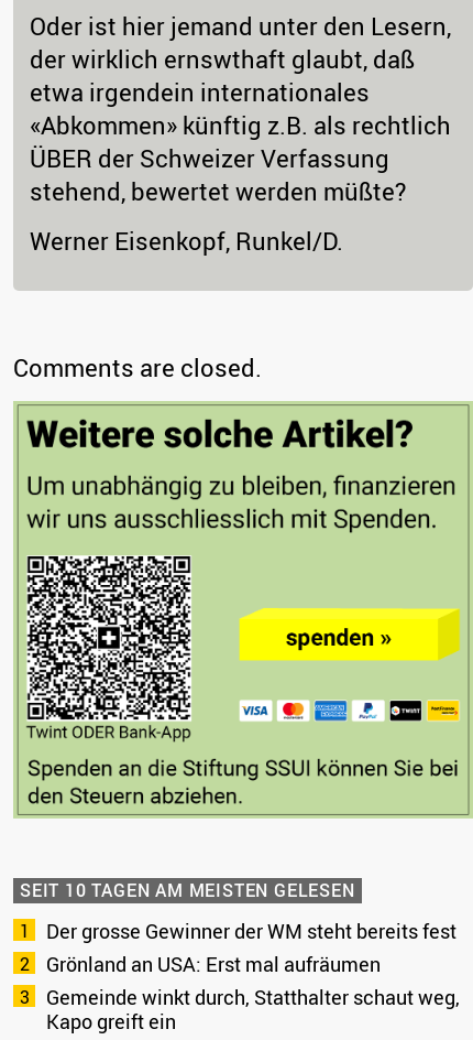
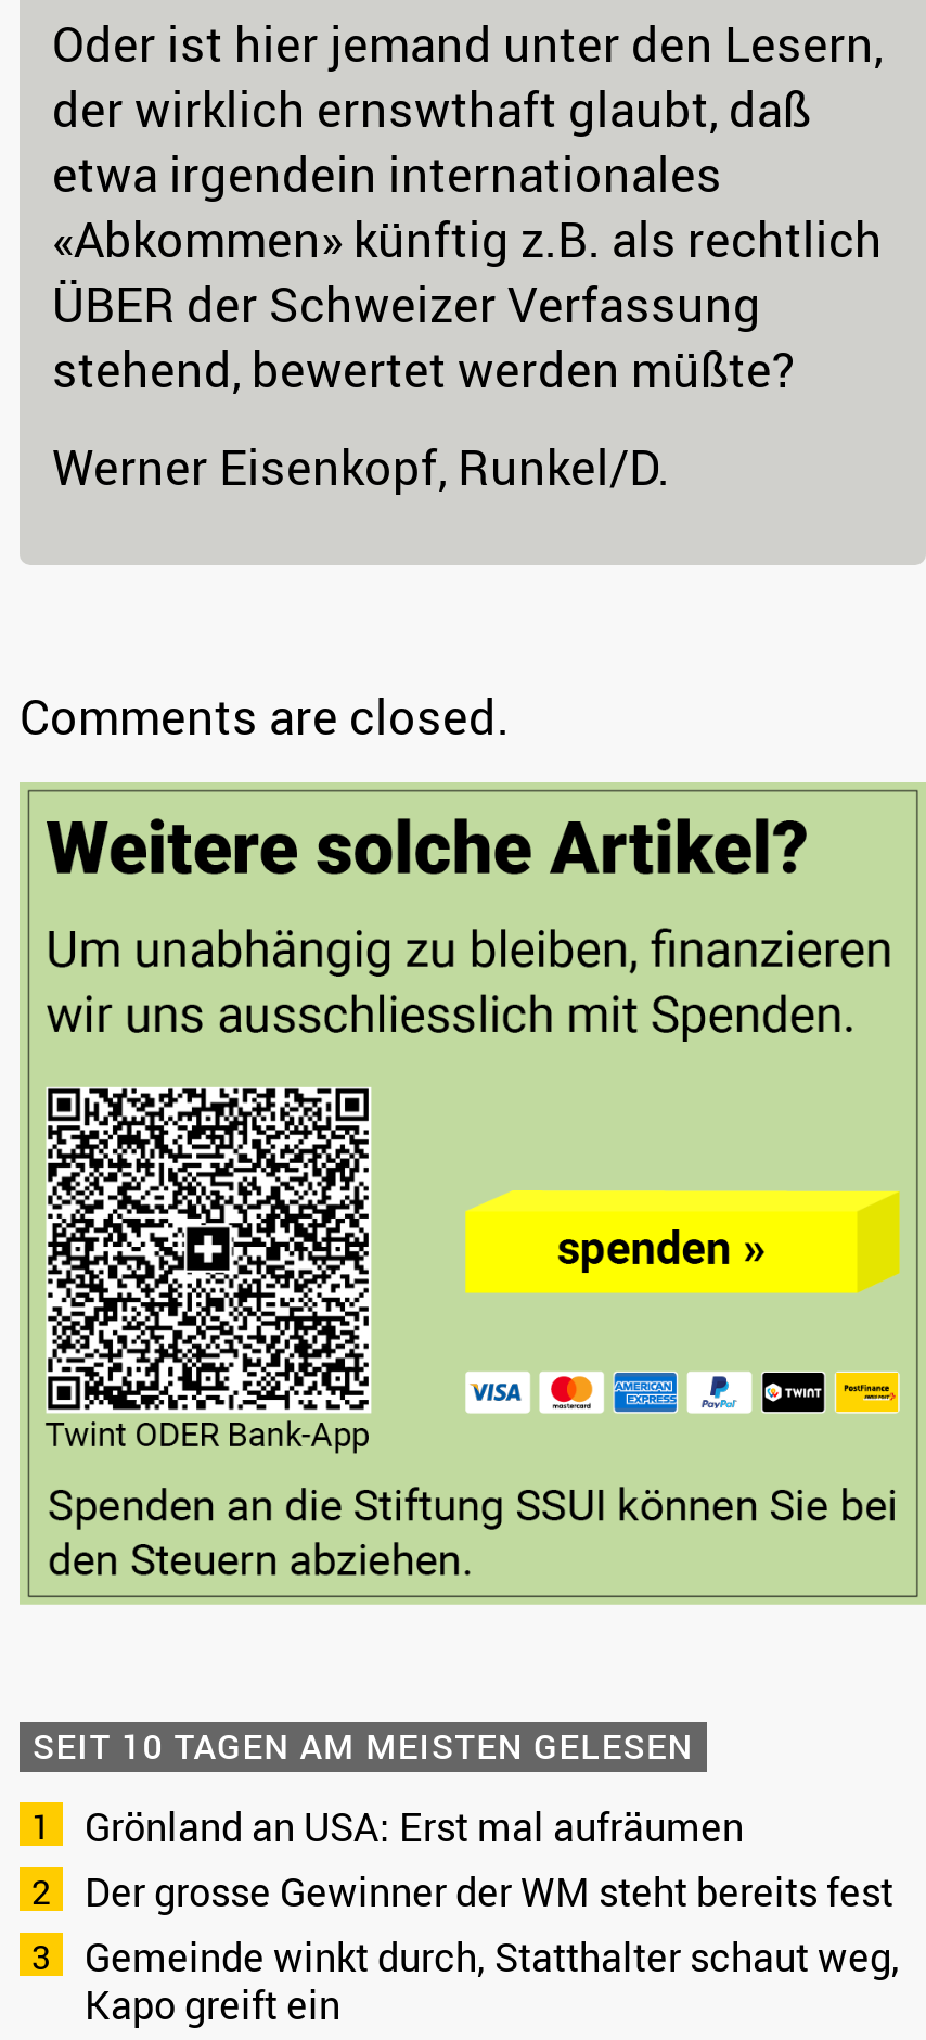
moved [46,918,457,944] -> [85,1866,893,1918]: Der grosse Gewinner der WM steht bereits fest
moved [46,951,381,977] -> [85,1801,744,1853]: Grönland an USA: Erst mal aufräumen

